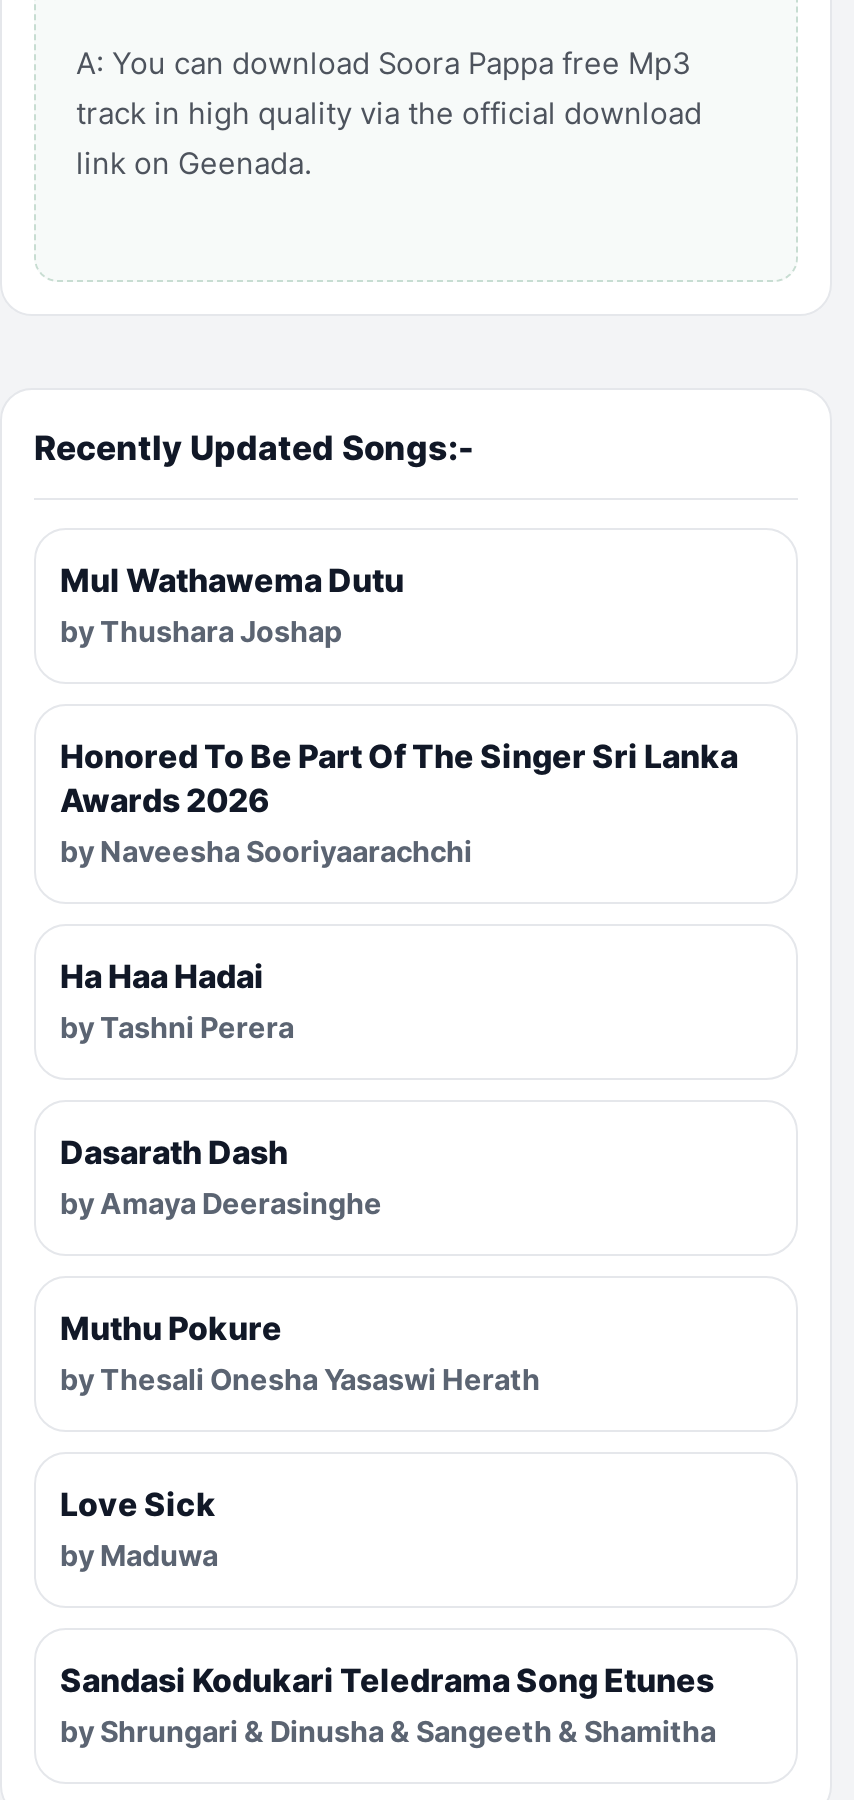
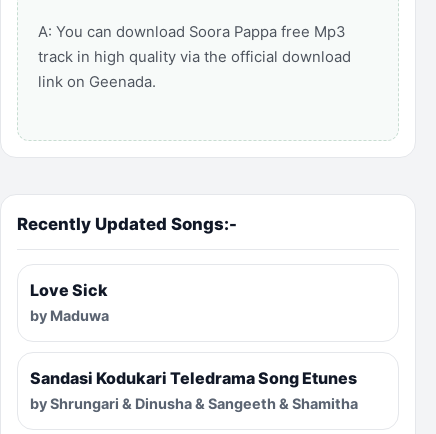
[60,560,738,1396] Mul Wathawema Dutu | by Thushara Joshap | Honored To Be Part Of The Singer Sri Lanka | Awards 2026 | by Naveesha Sooriyaarachchi | Ha Haa Hadai | by Tashni Perera | Dasarath Dash | by Amaya Deerasinghe | Muthu Pokure | by Thesali Onesha Yasaswi Herath -> none

